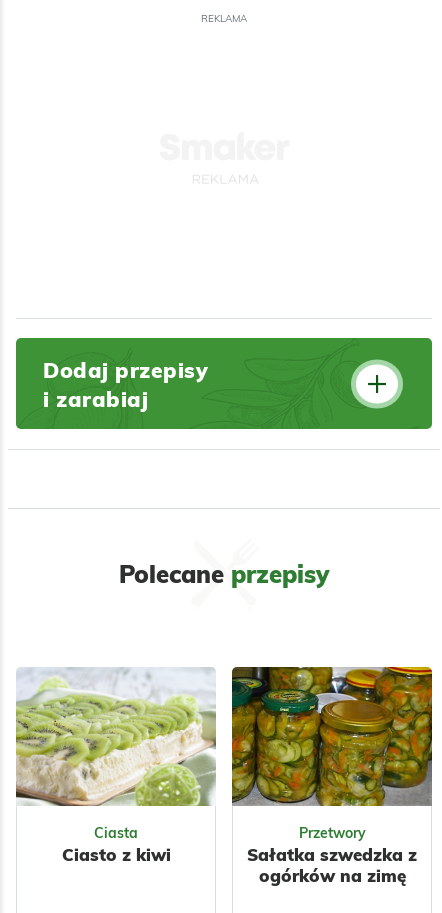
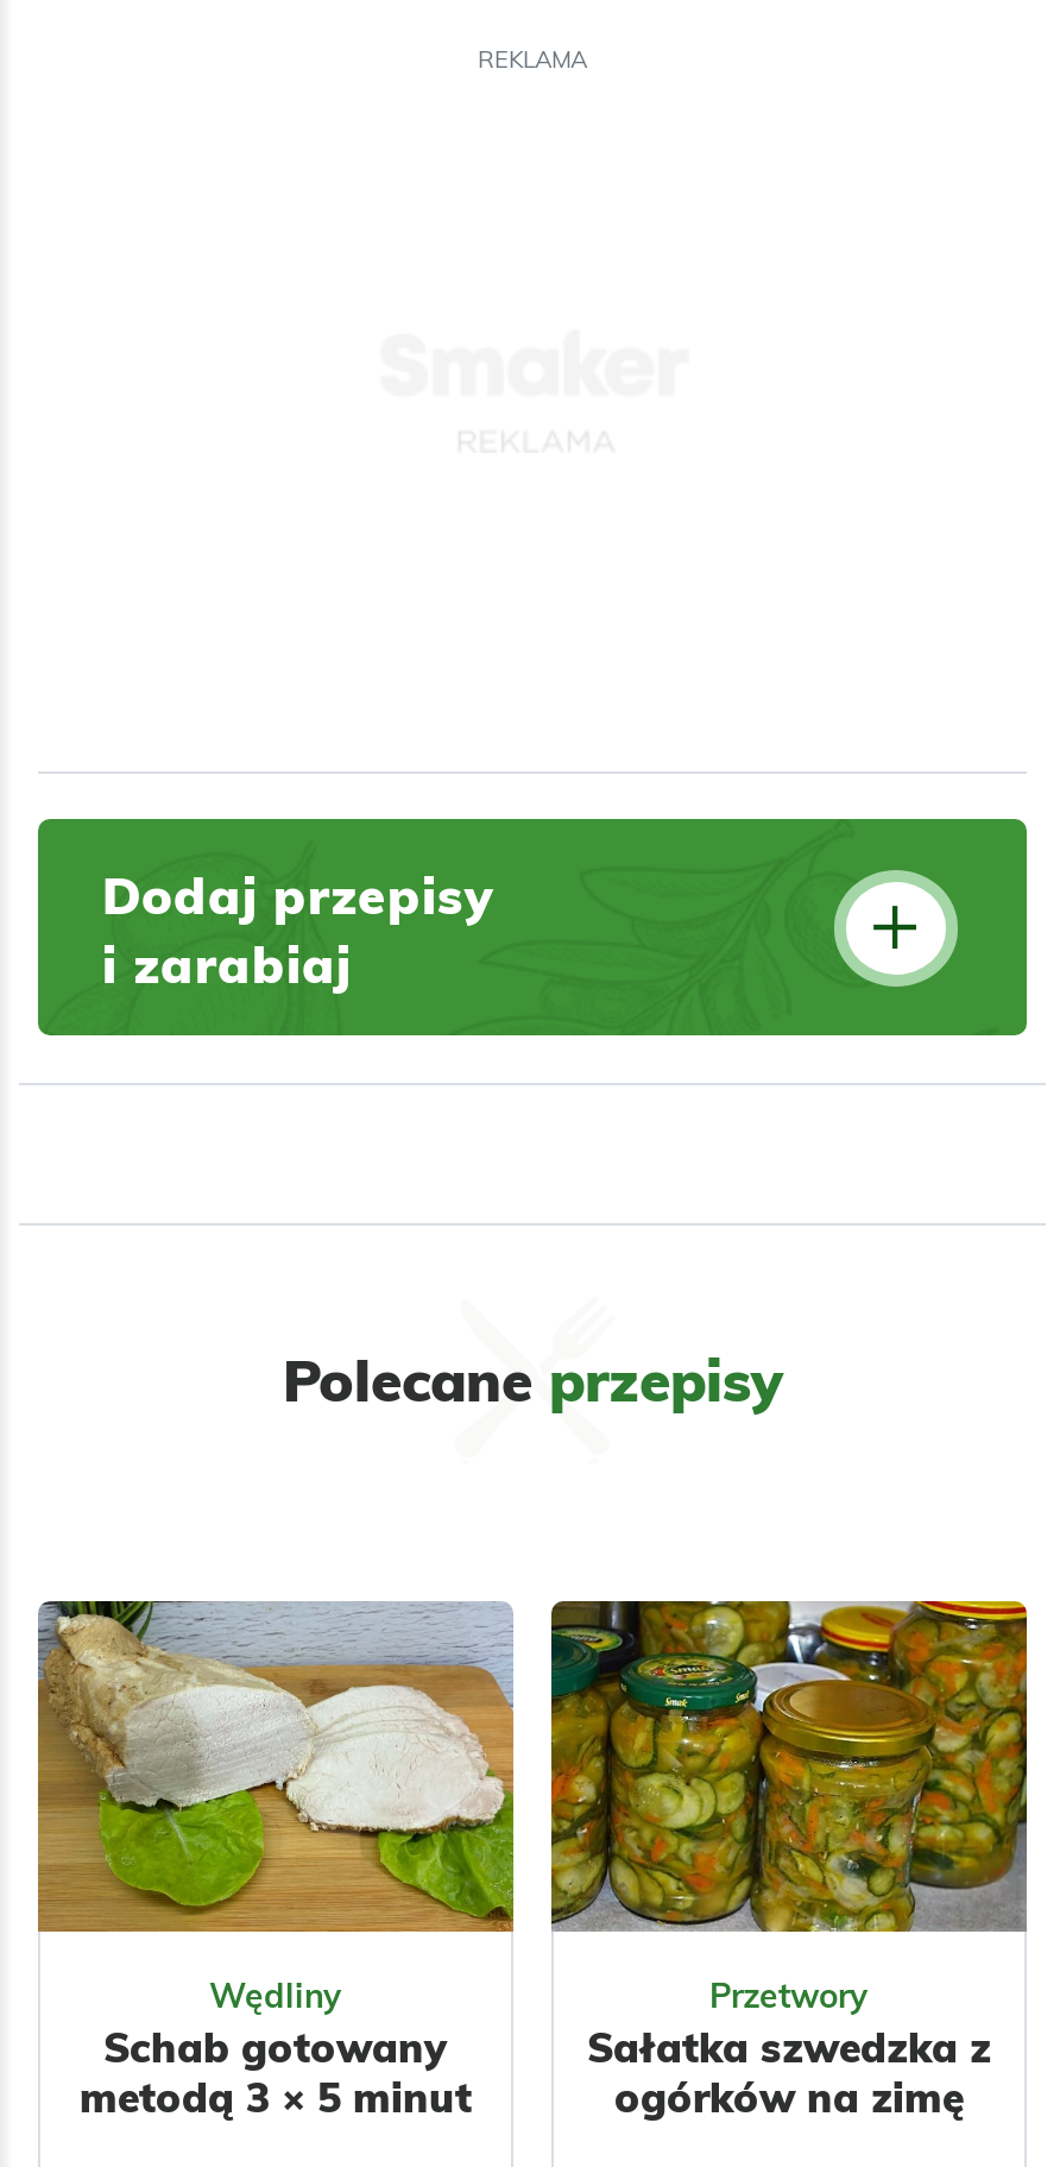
[15,667,216,865] [image] | Ciasta | Ciasto z kiwi -> [36,1599,516,2122] [image] | Wędliny | Schab gotowany | metodą 3 × 5 minut

